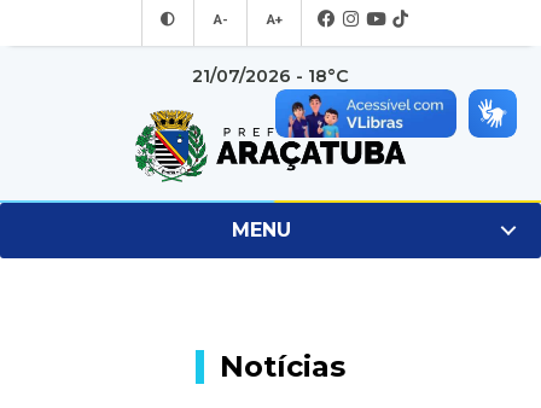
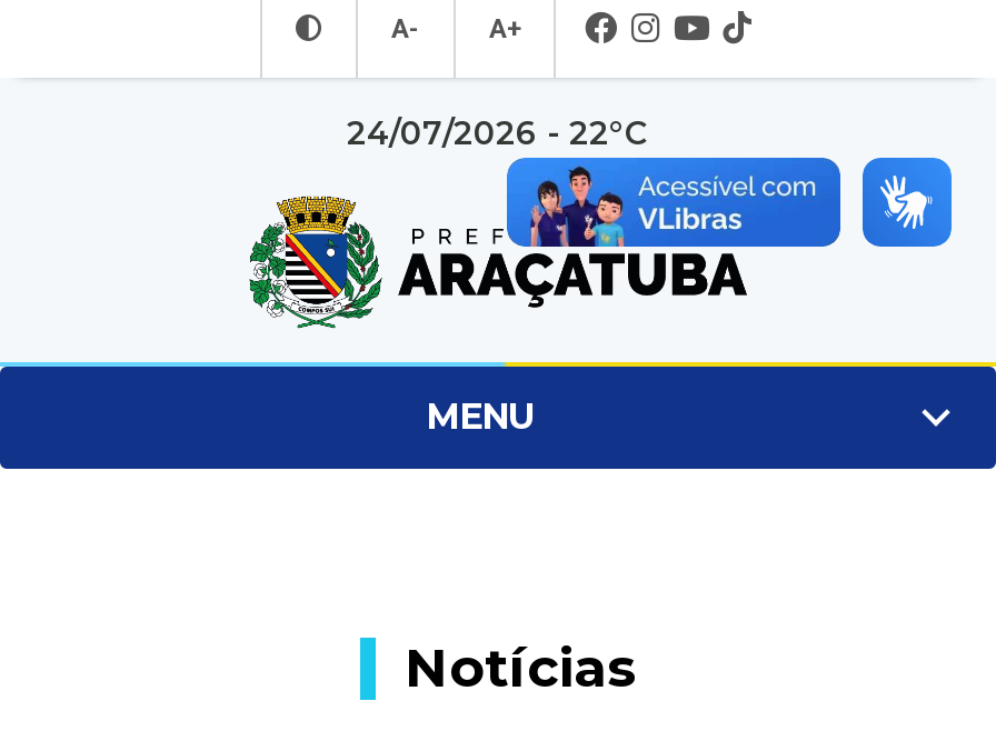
[192,65,349,87] 21/07/2026 - 18°C -> [347,113,649,153] 24/07/2026 - 22°C

